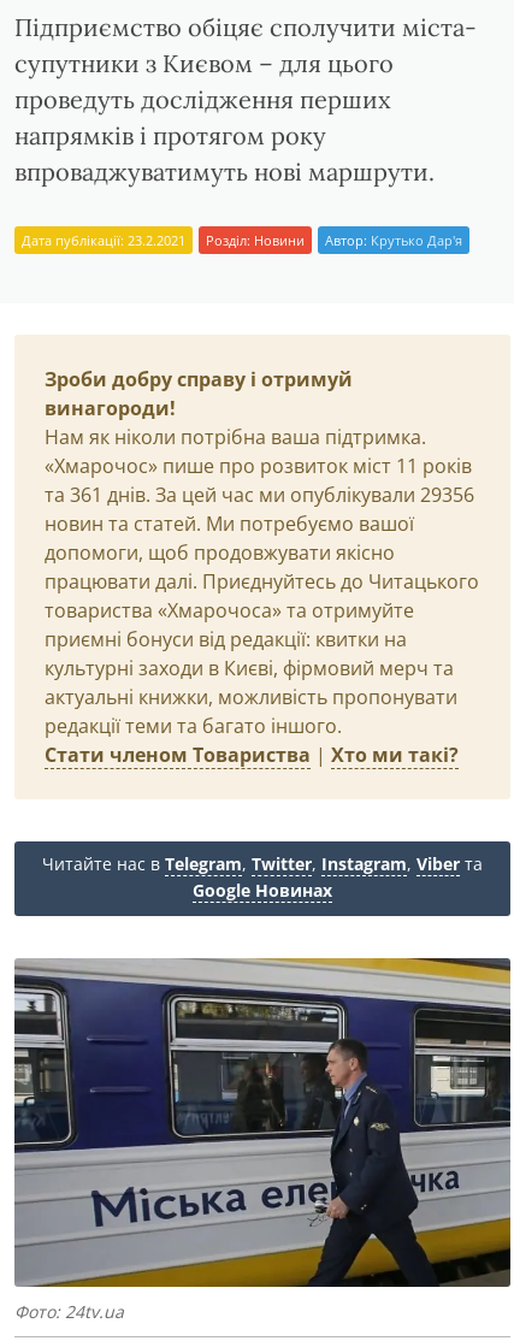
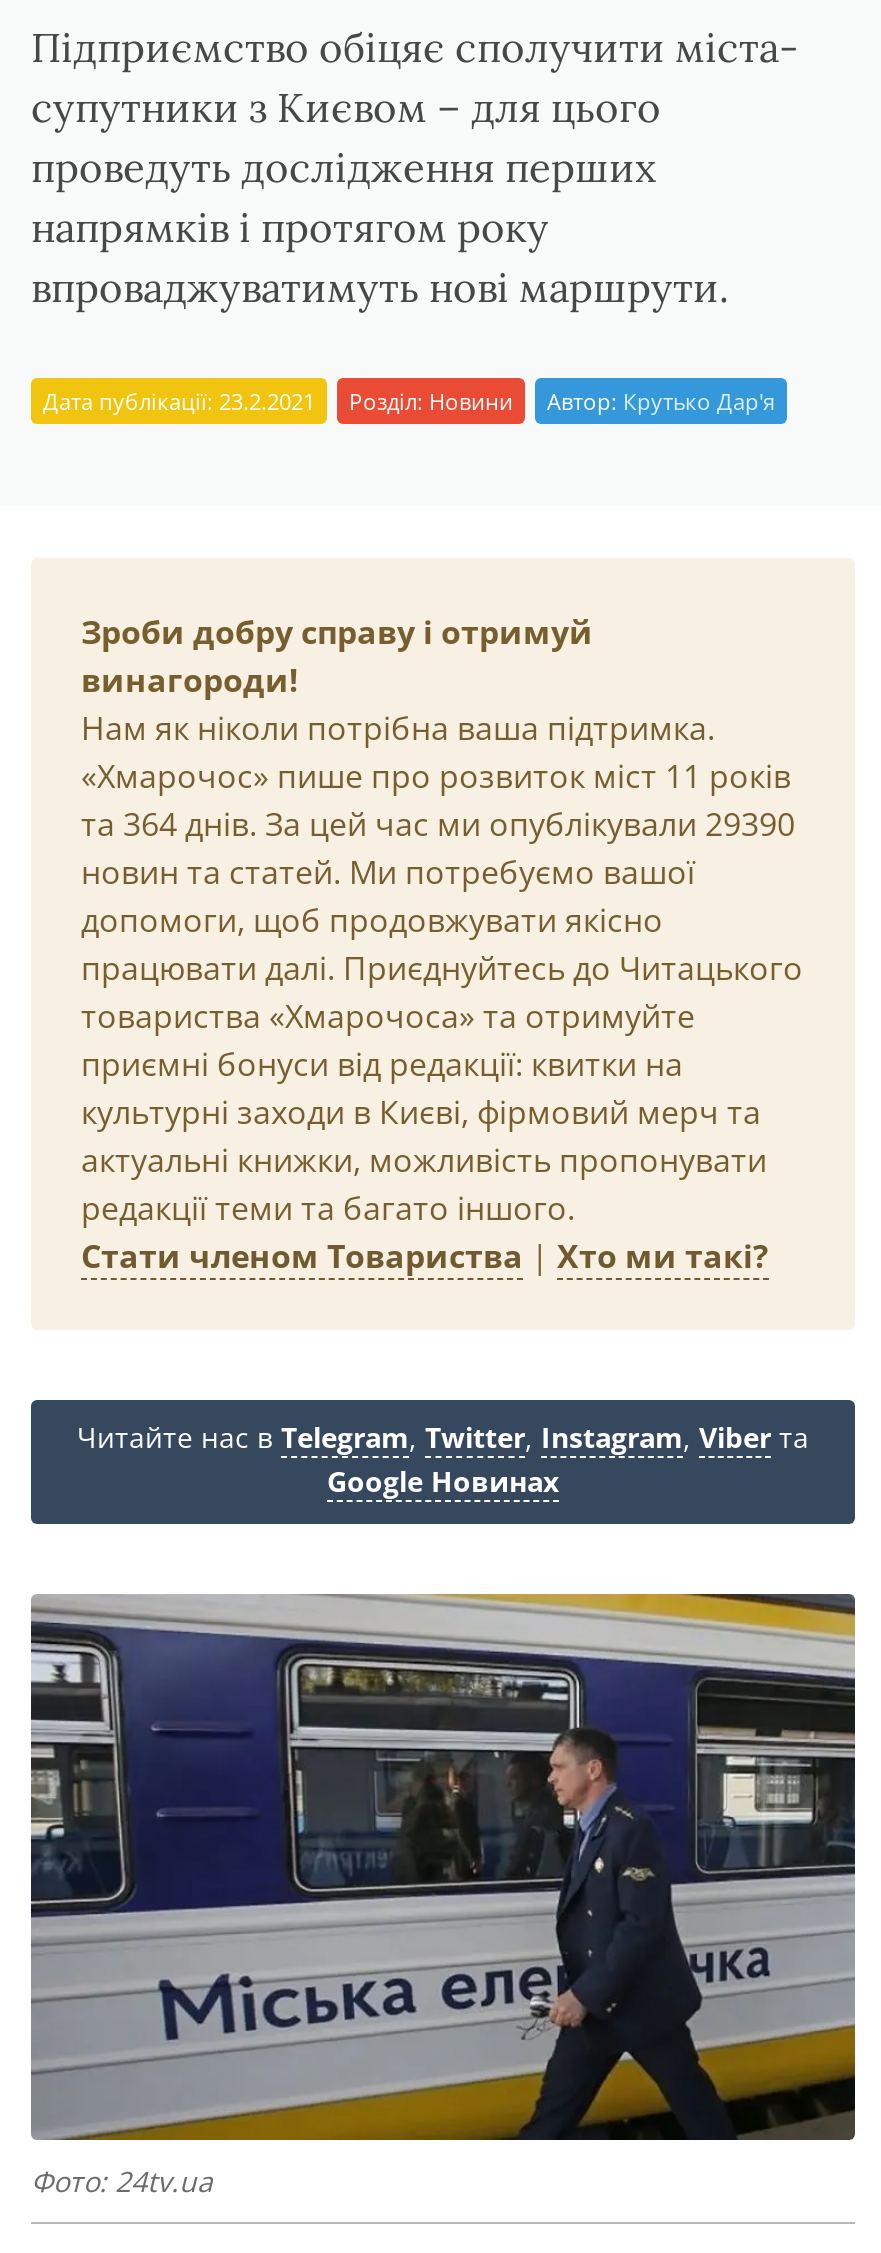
[45,482,474,508] та 361 днів. За цей час ми опублікували 29356 -> [81,802,795,846] та 364 днів. За цей час ми опублікували 29390

